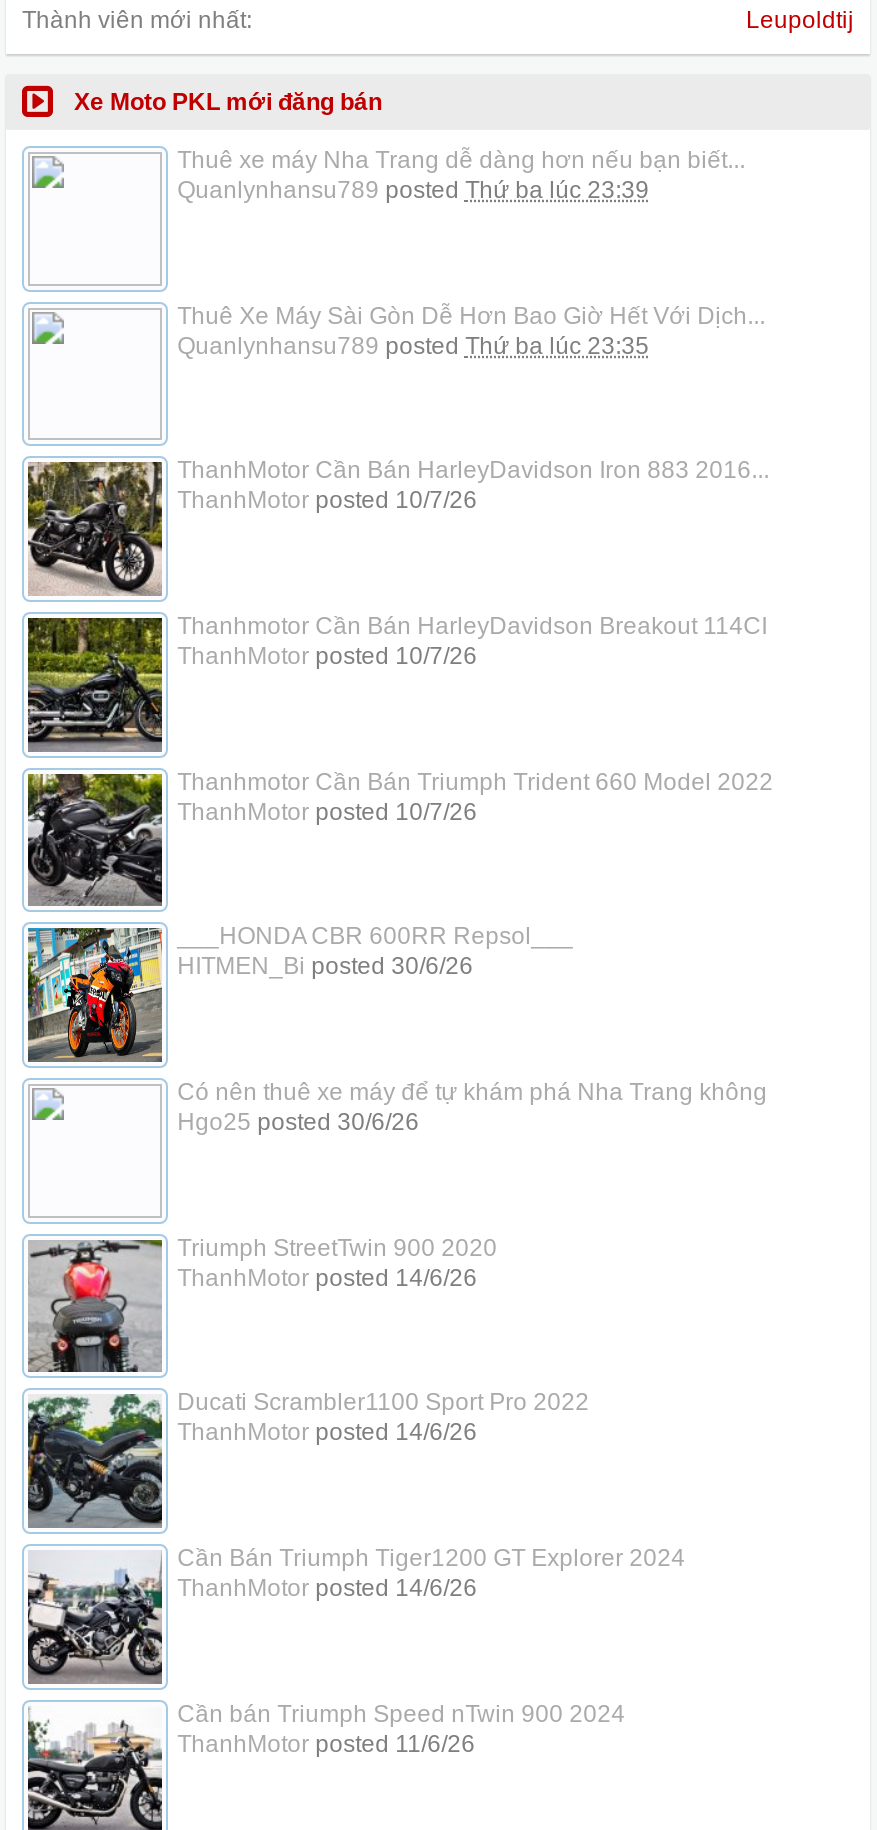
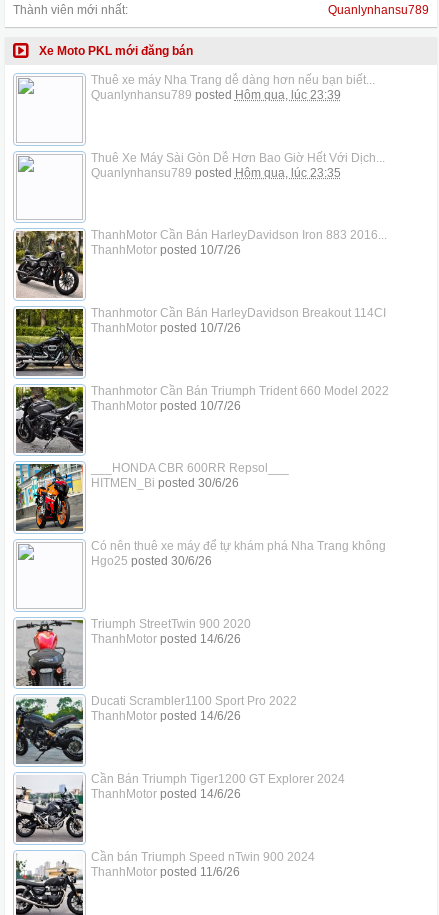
[746,6,854,34] Leupoldtij -> [328,3,429,17] Quanlynhansu789
[177,176,649,204] Quanlynhansu789 posted Thứ ba lúc 23:39 -> [91,88,341,102] Quanlynhansu789 posted Hôm qua, lúc 23:39
[177,331,649,359] Quanlynhansu789 posted Thứ ba lúc 23:35 -> [91,166,341,180] Quanlynhansu789 posted Hôm qua, lúc 23:35

